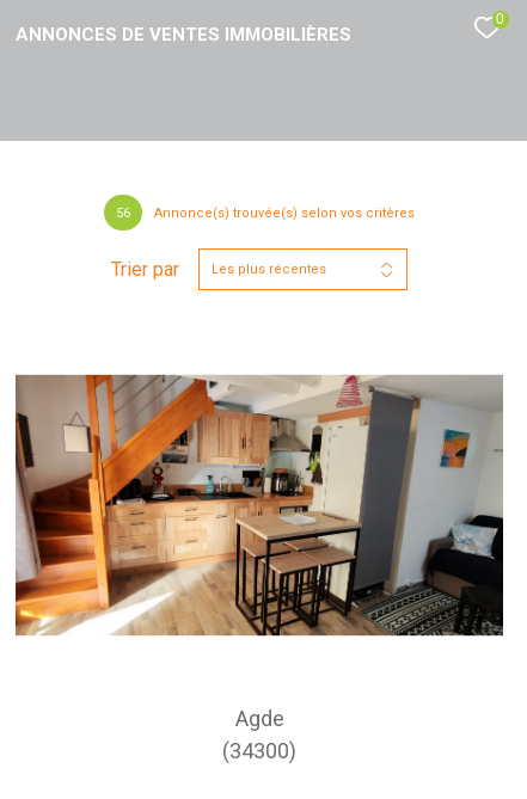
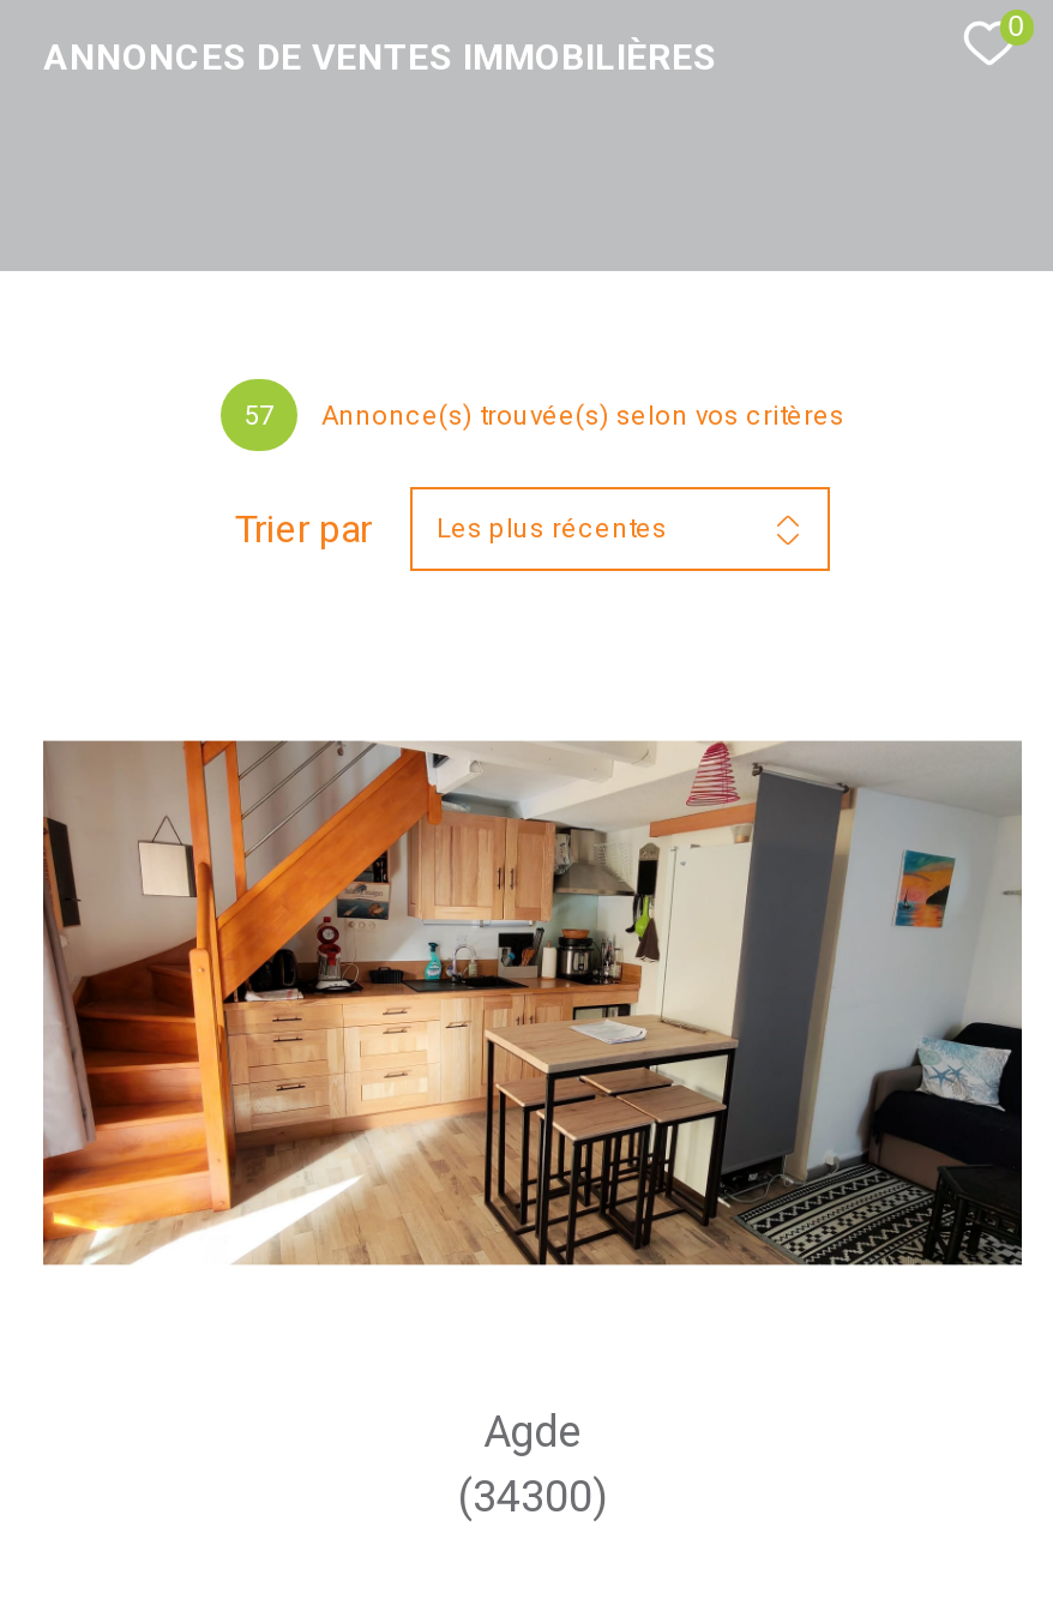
[116,205,415,220] 56 Annonce(s) trouvée(s) selon vos critères -> [245,399,844,431] 57 Annonce(s) trouvée(s) selon vos critères

